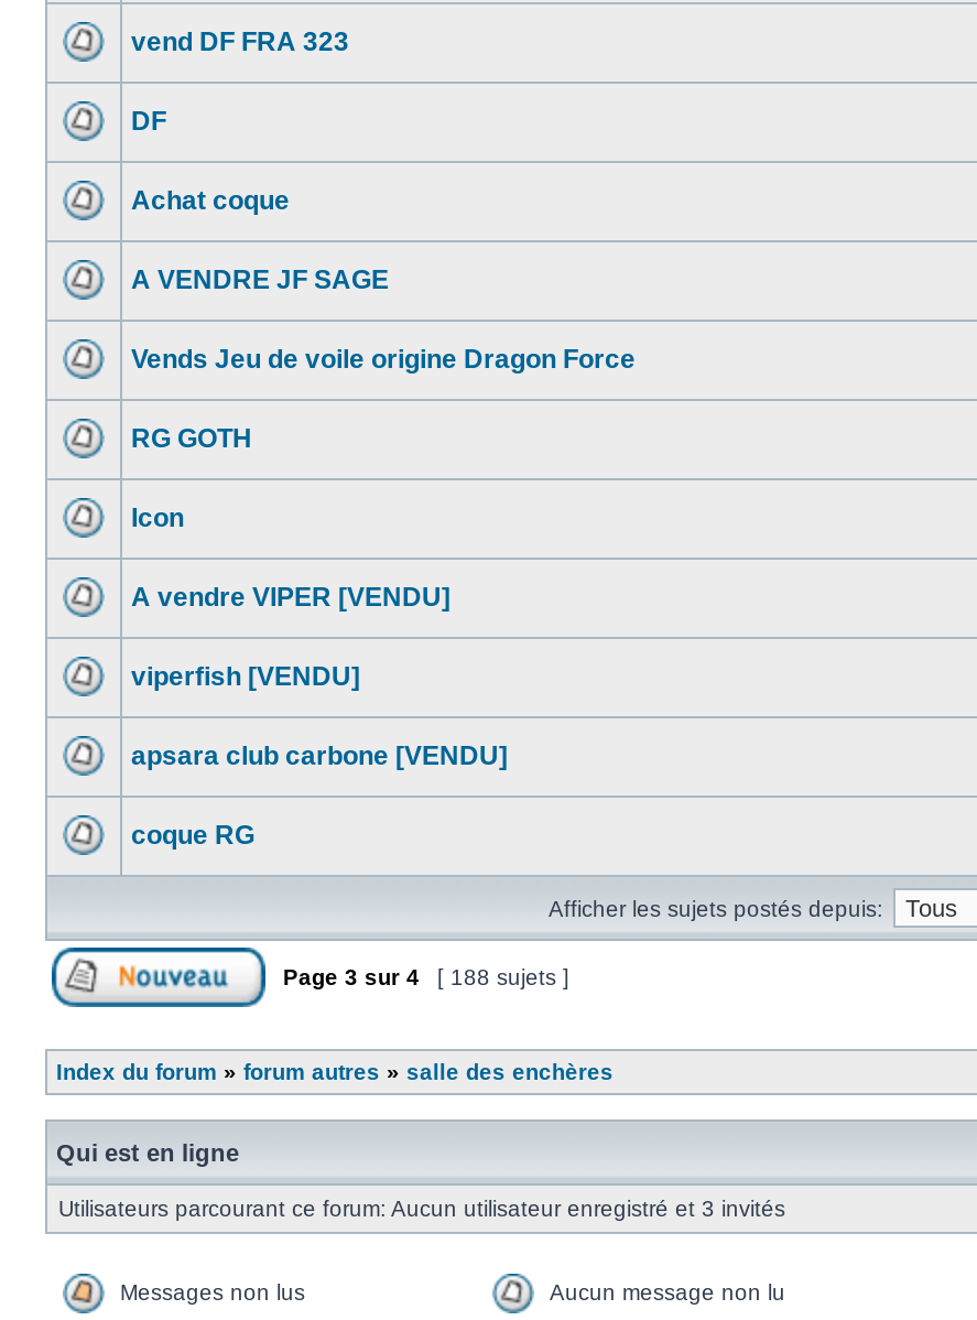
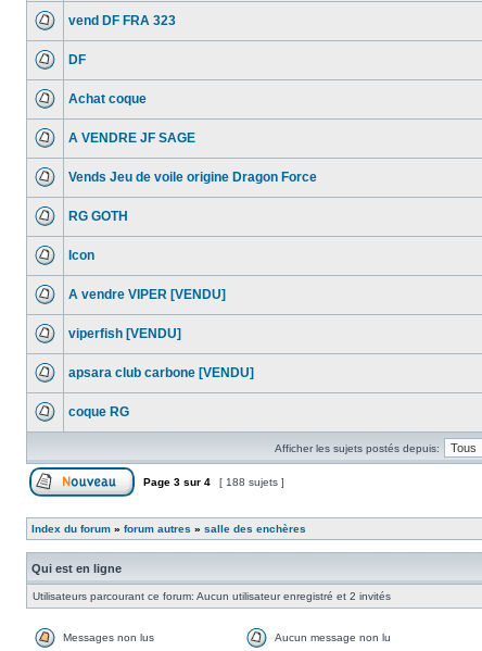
[58,1197,785,1221] Utilisateurs parcourant ce forum: Aucun utilisateur enregistré et 3 invités -> [33,590,391,602] Utilisateurs parcourant ce forum: Aucun utilisateur enregistré et 2 invités

